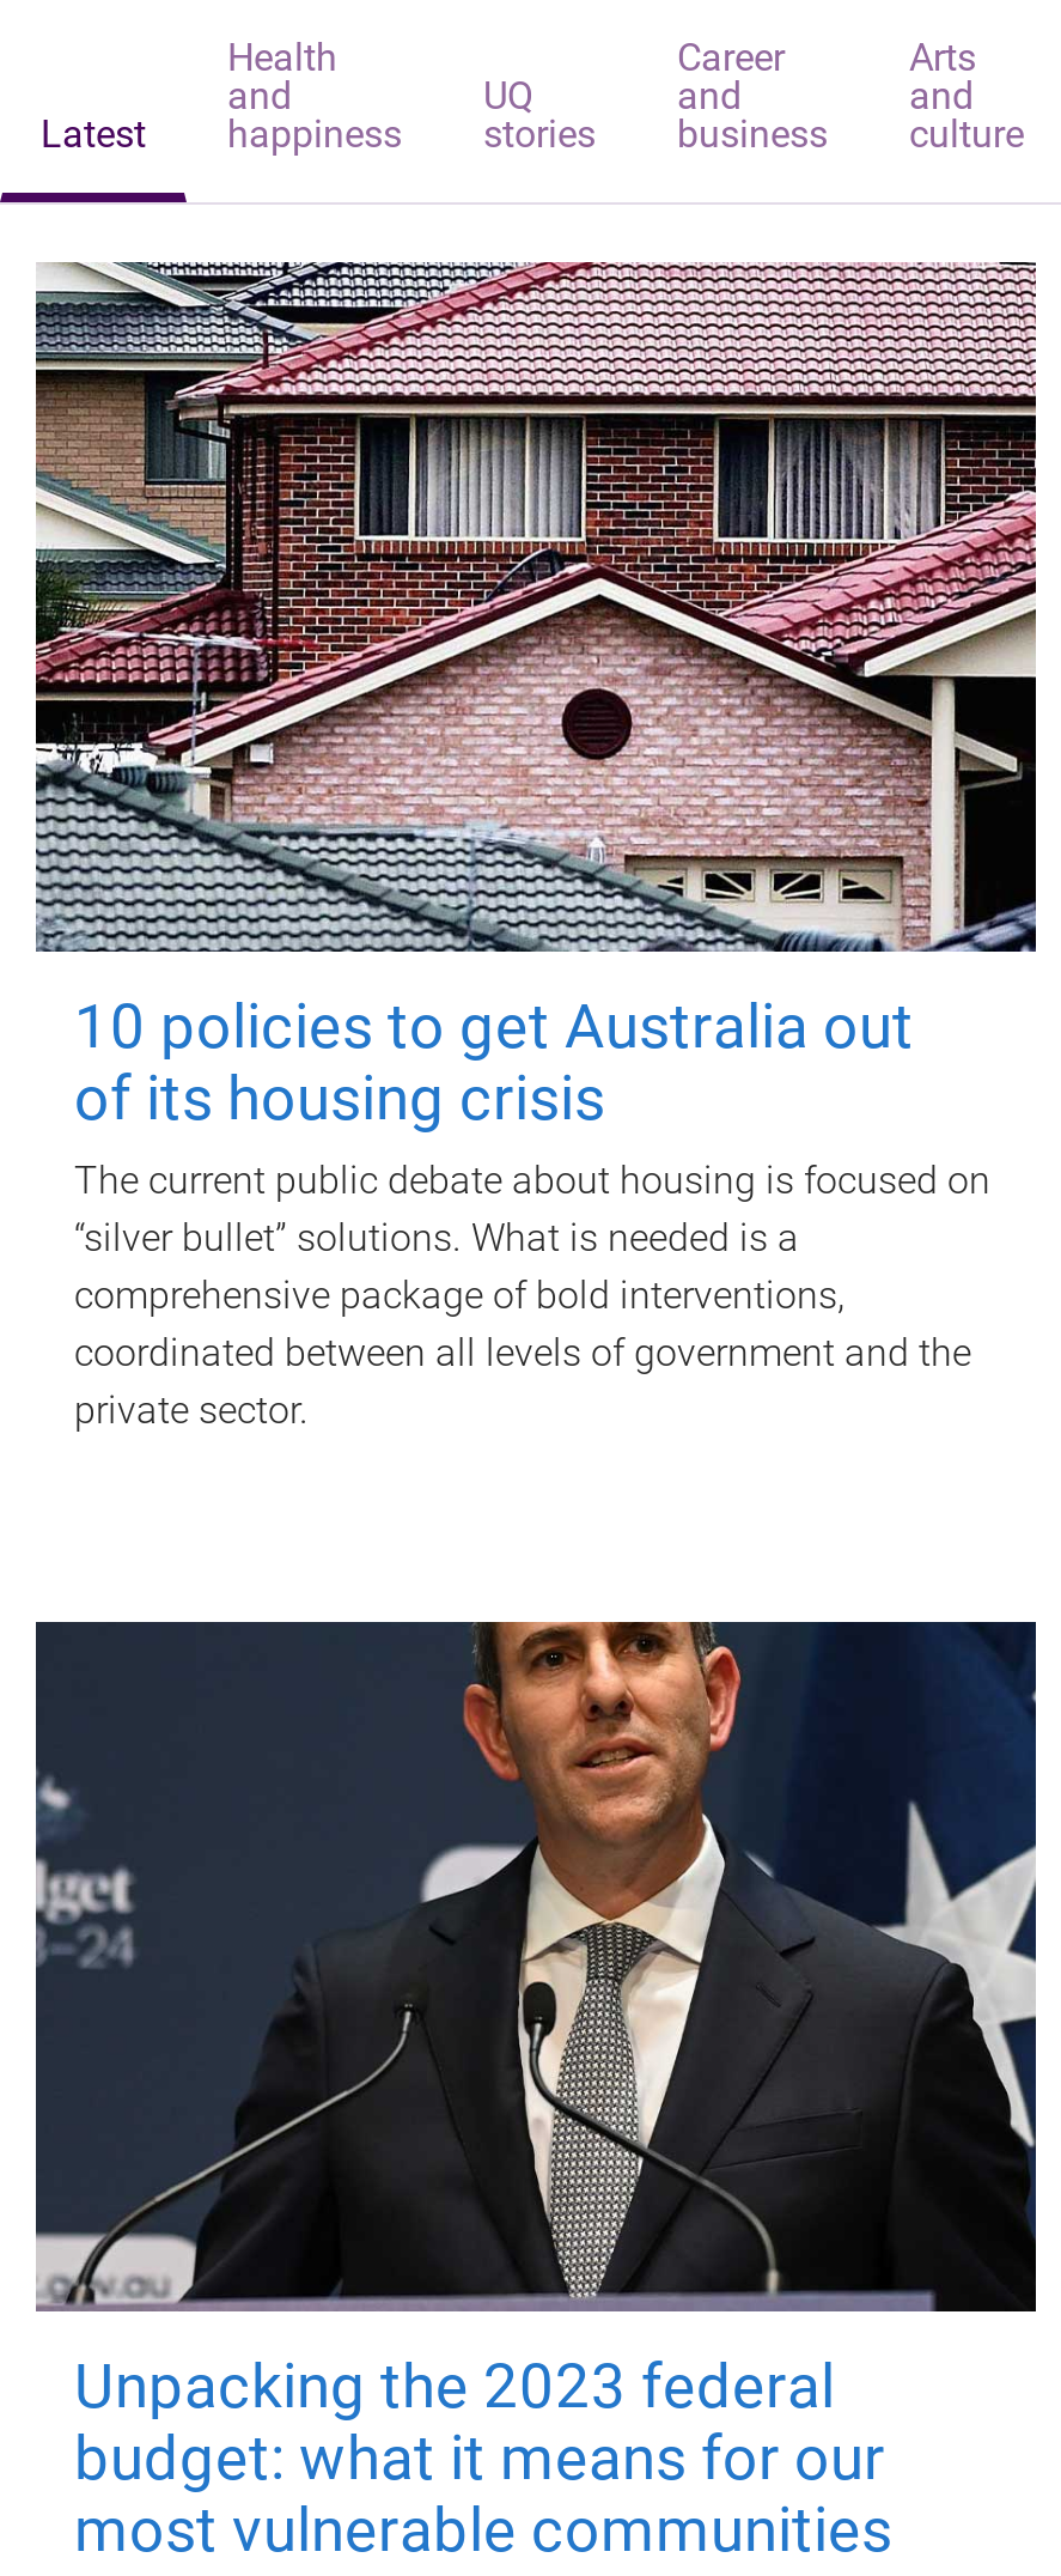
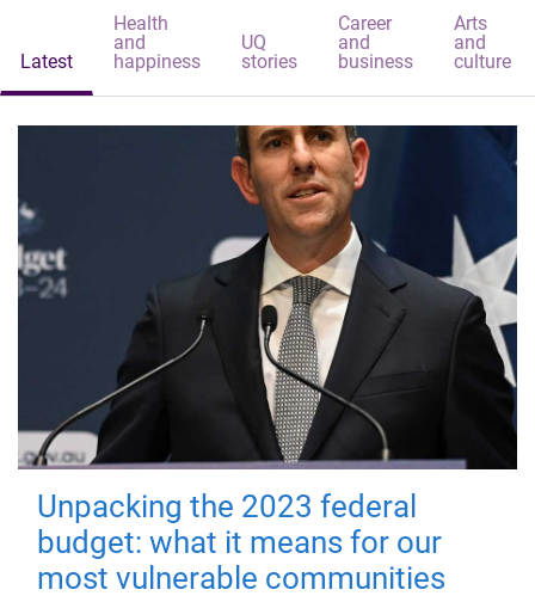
[33,260,1038,1433] [image] | 10 policies to get Australia out | of its housing crisis | The current public debate about housing is focused on | “silver bullet” solutions. What is needed is a | comprehensive package of bold interventions, | coordinated between all levels of government and the | private sector. -> none

